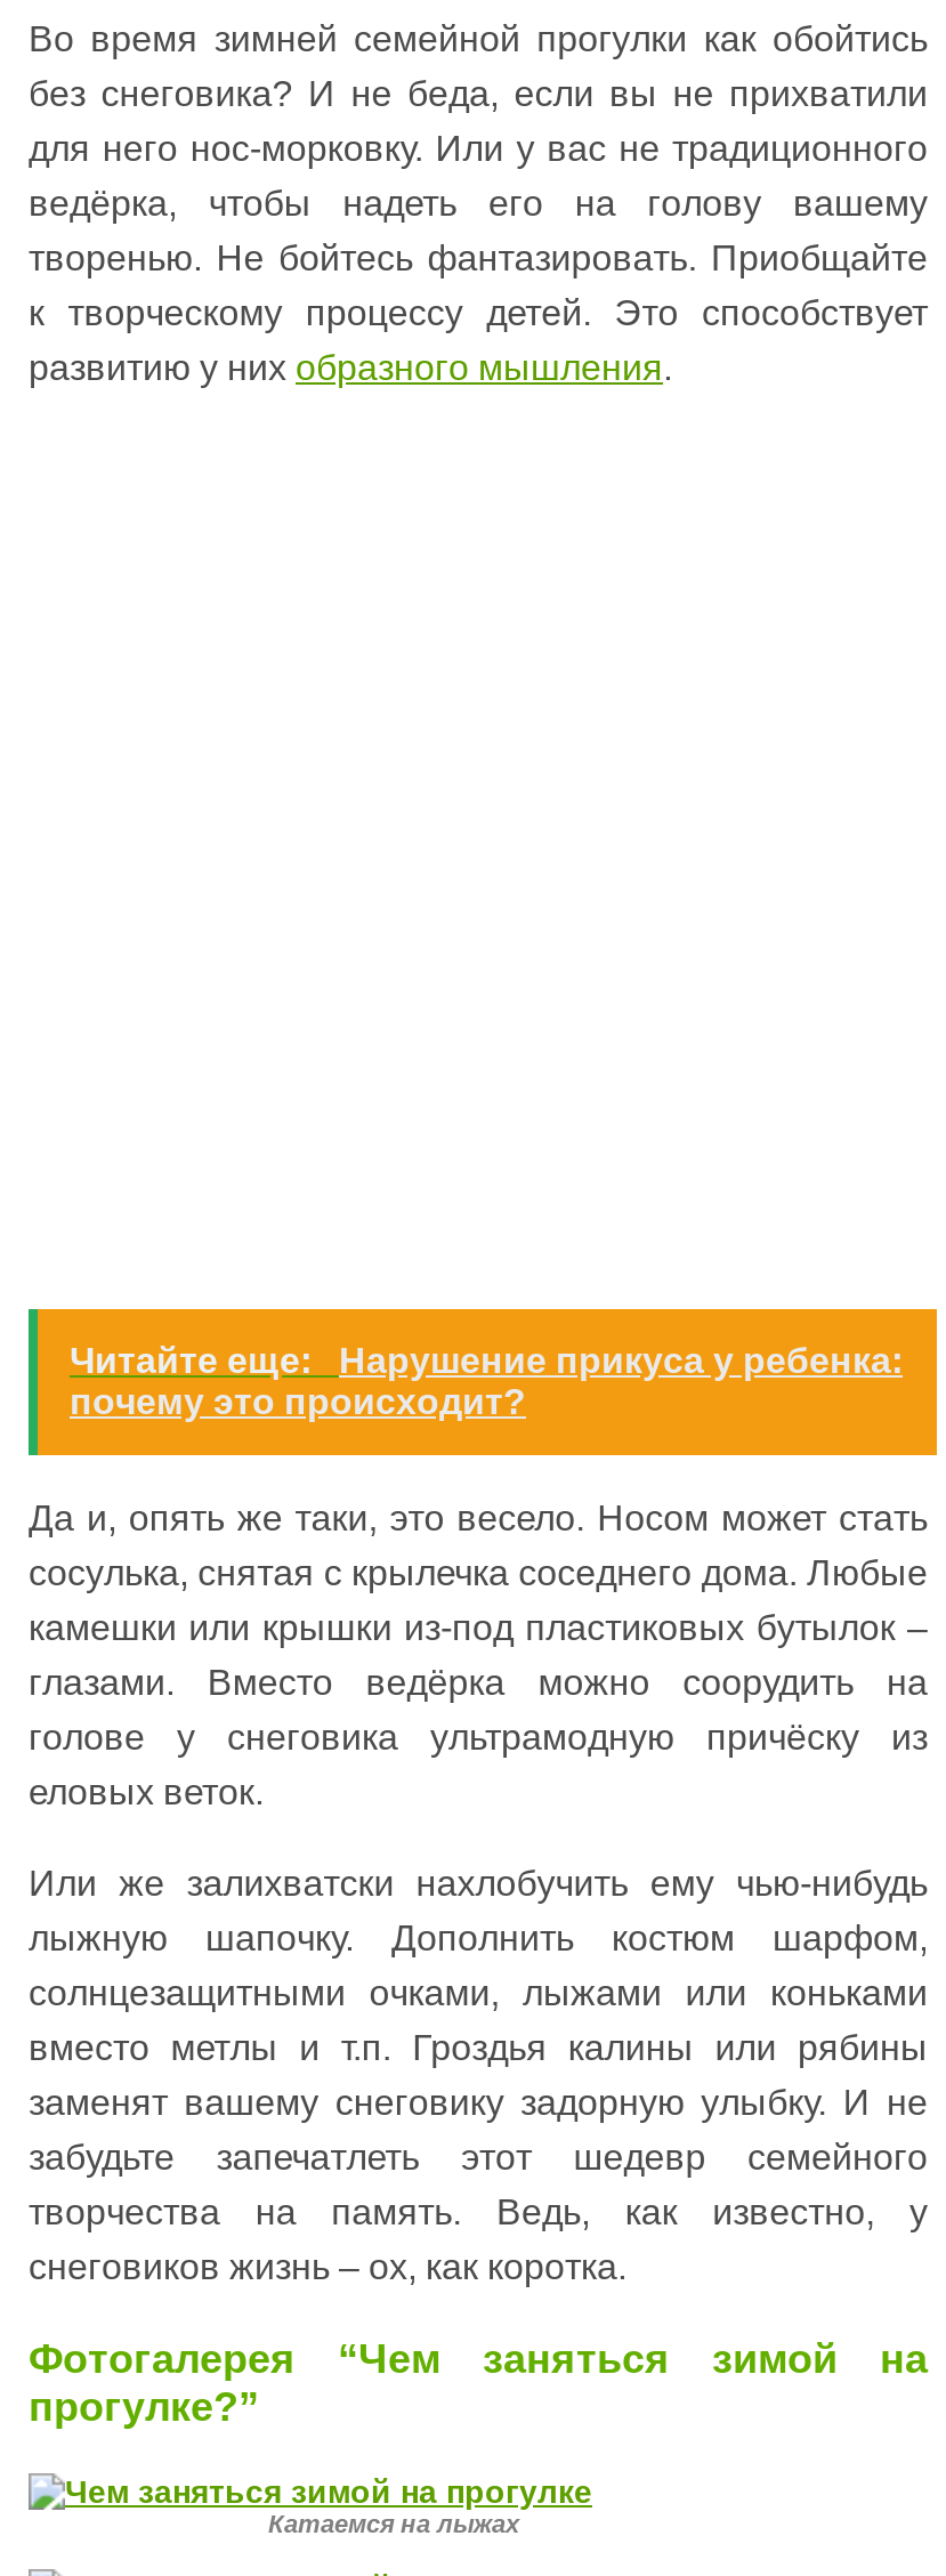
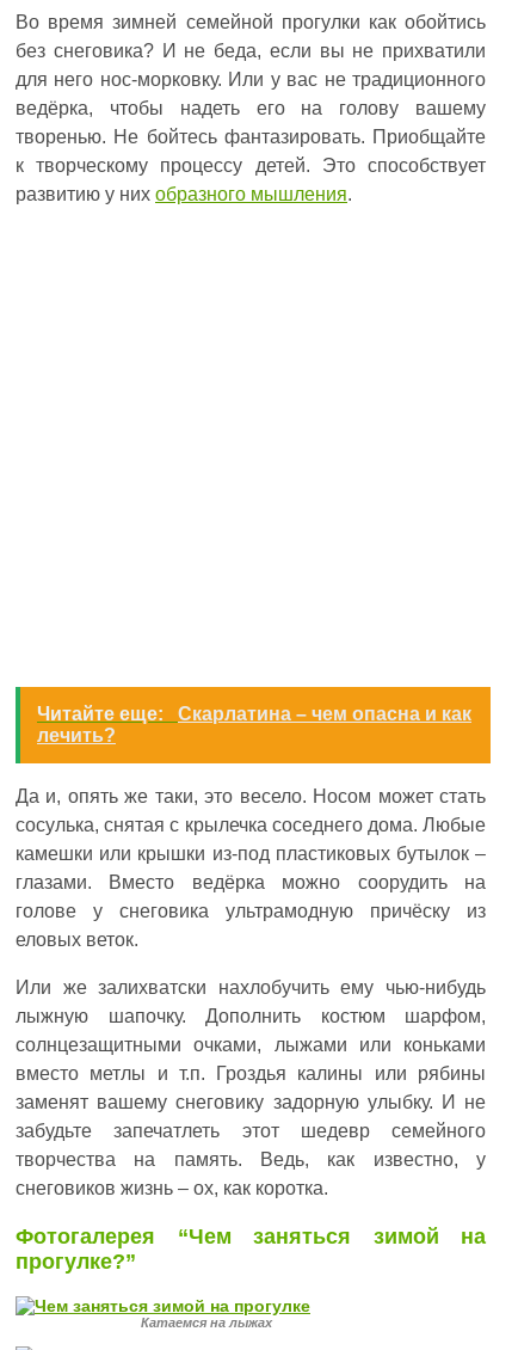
[70,1342,903,1421] Читайте еще: Нарушение прикуса у ребенка: | почему это происходит? -> [37,704,471,746] Читайте еще: Скарлатина – чем опасна и как | лечить?

